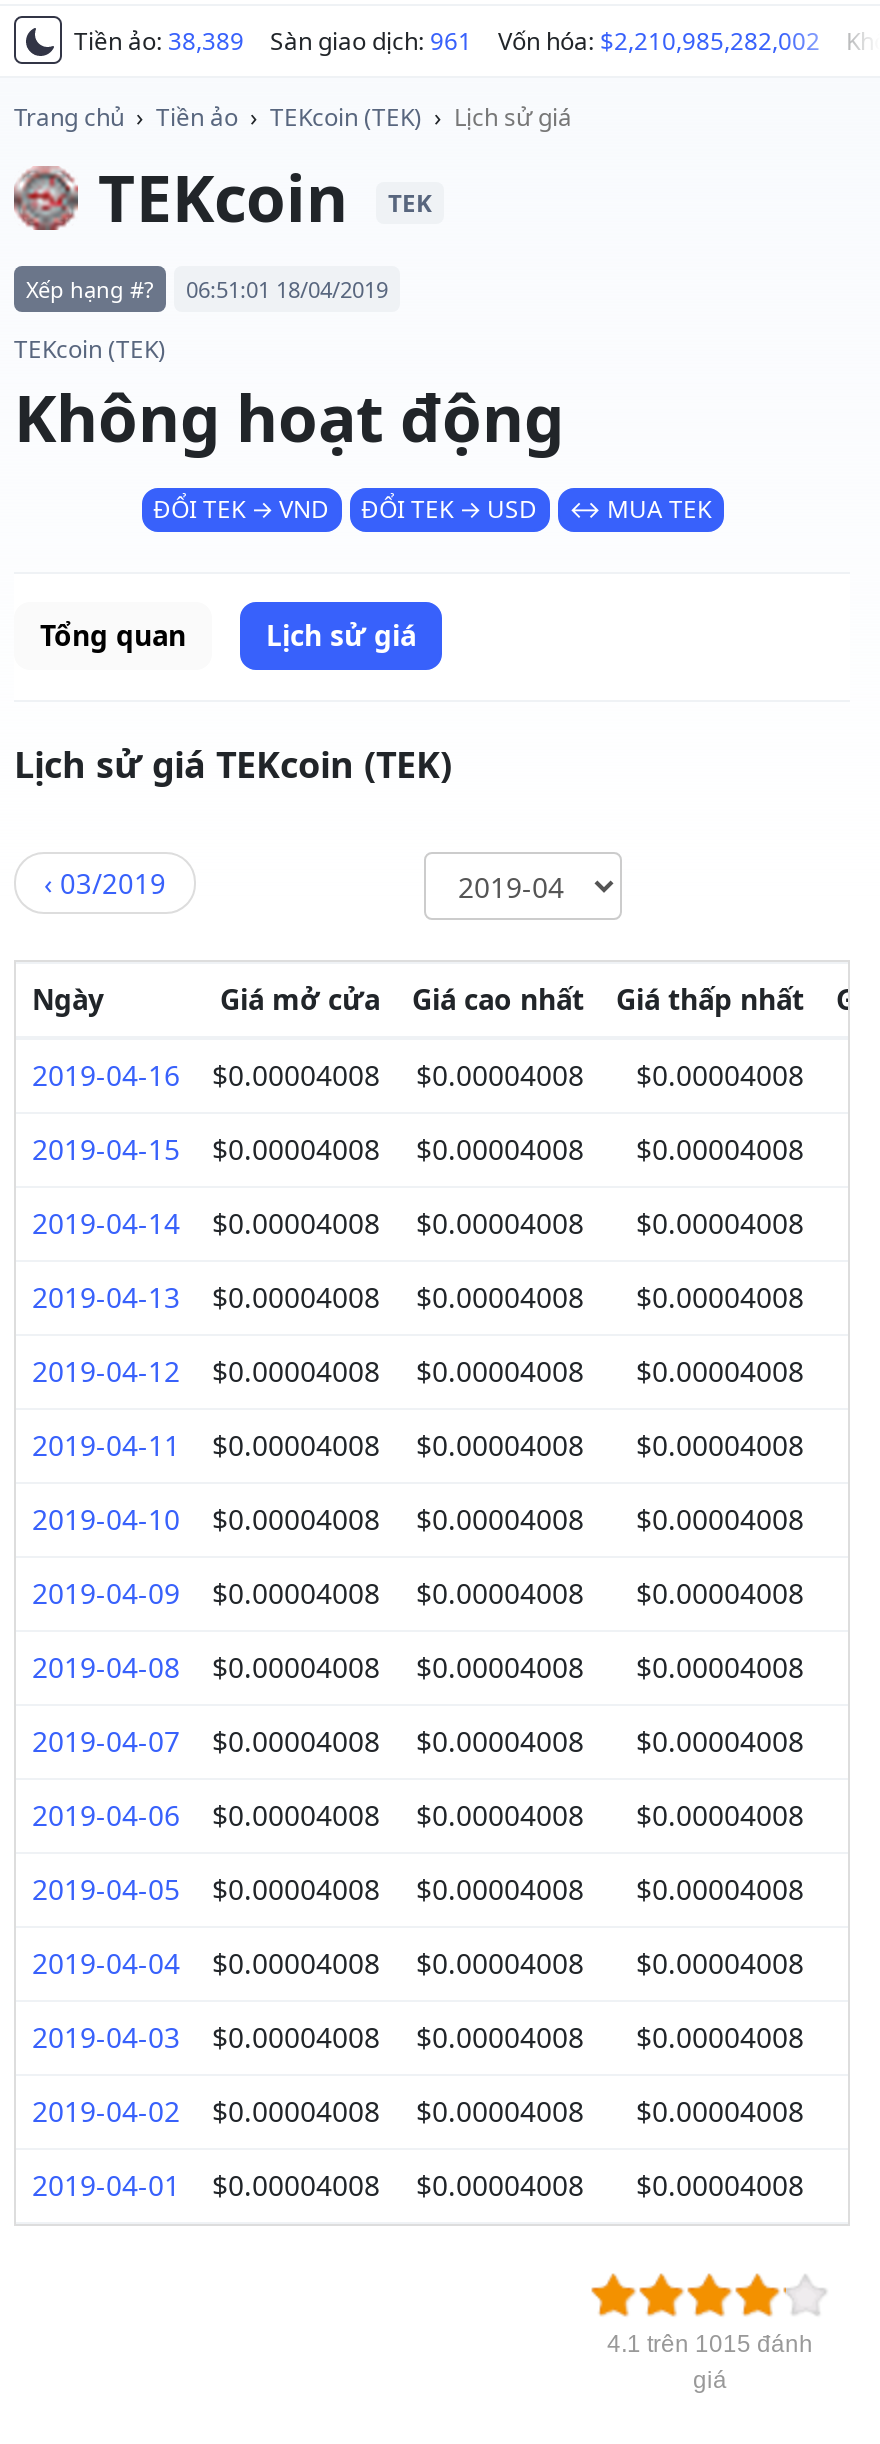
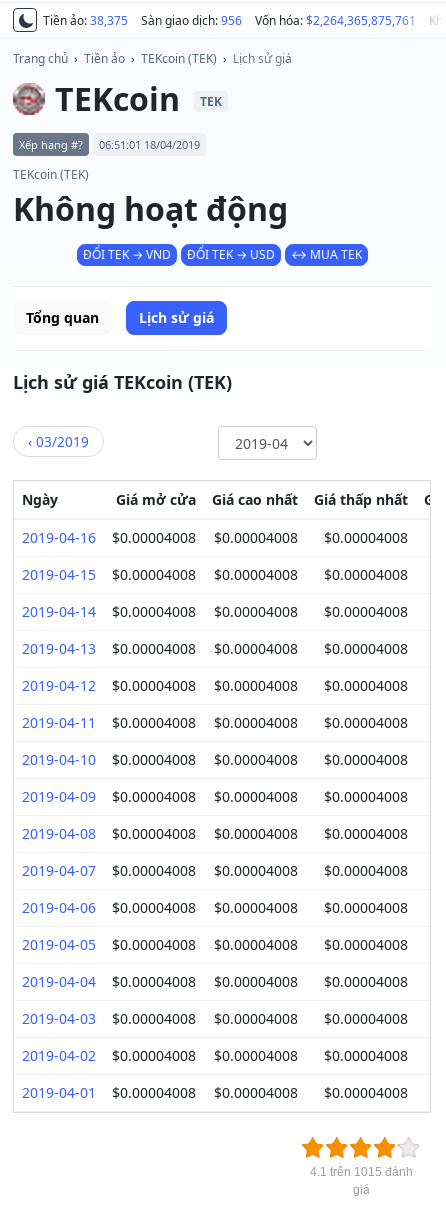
[74,24,244,58] Tiền ảo: 38,389 -> [43,12,128,29] Tiền ảo: 38,375
[270,24,472,58] Sàn giao dịch: 961 -> [141,12,242,29] Sàn giao dịch: 956
[498,24,820,58] Vốn hóa: $2,210,985,282,002 -> [255,12,416,29] Vốn hóa: $2,264,365,875,761

